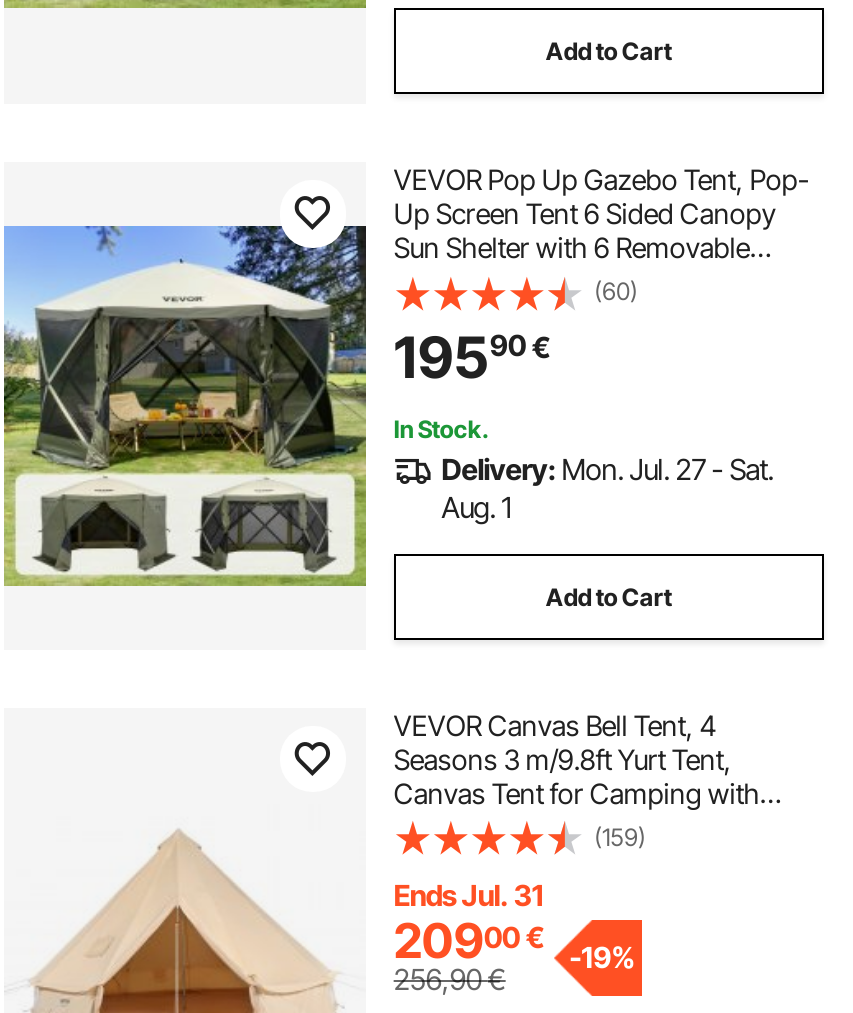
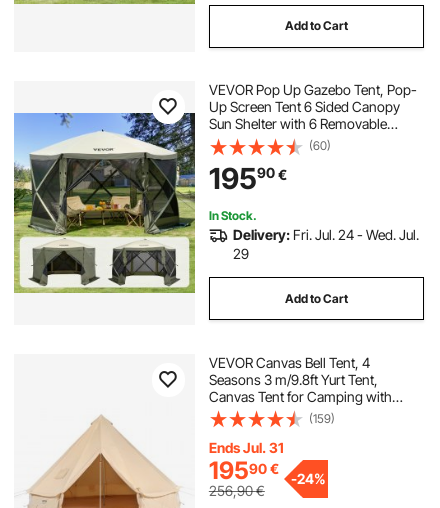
[441,452,773,524] Delivery: Mon. Jul. 27 - Sat. | Aug. 1 -> [233,226,419,262] Delivery: Fri. Jul. 24 - Wed. Jul. | 29
[394,913,544,971] 20900 € -> [209,456,279,485] 19590 €
[569,940,635,974] -19% -> [291,470,326,487] -24%

